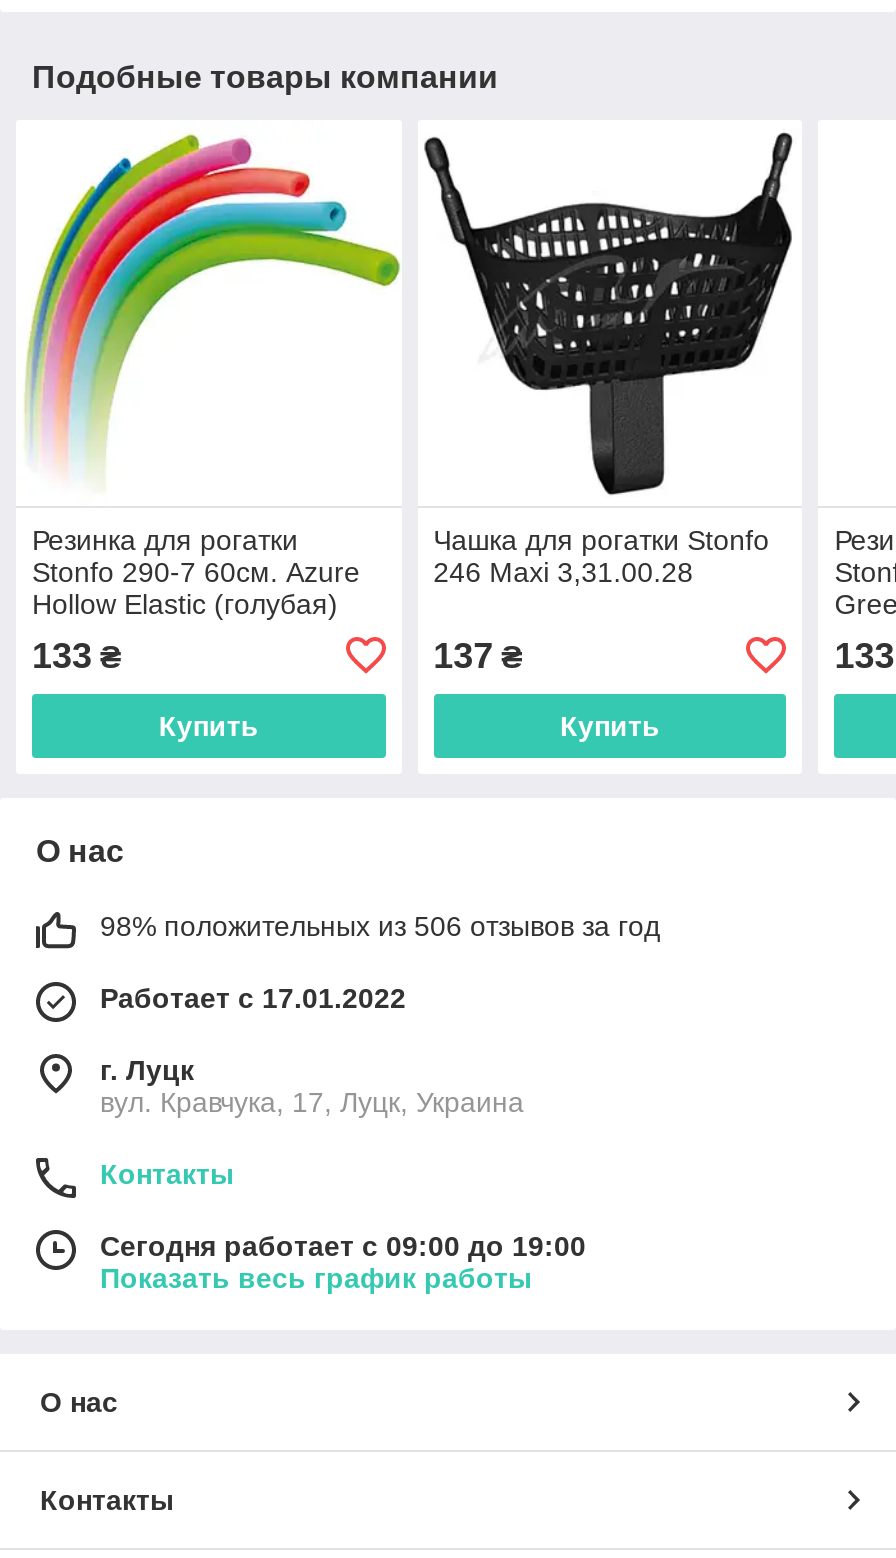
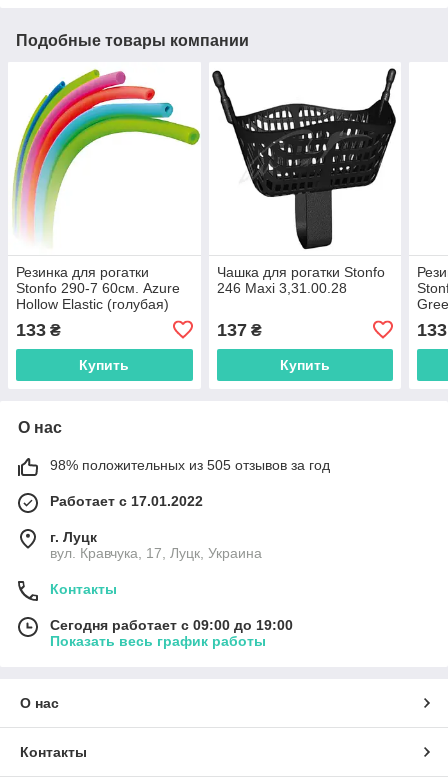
[100,910,660,942] 98% положительных из 506 отзывов за год -> [50,457,330,473] 98% положительных из 505 отзывов за год

